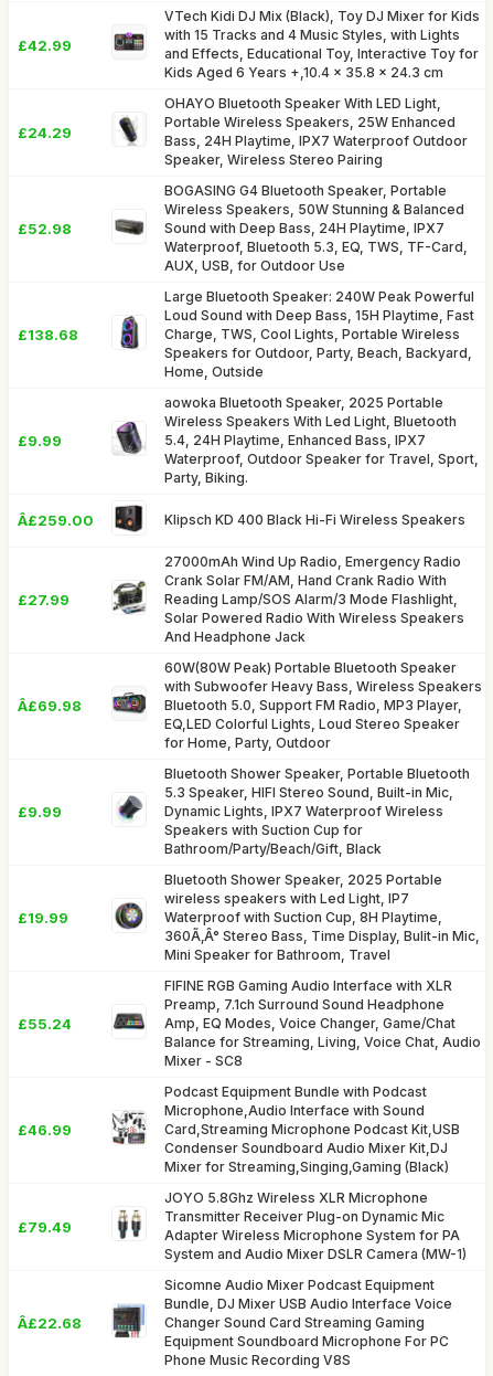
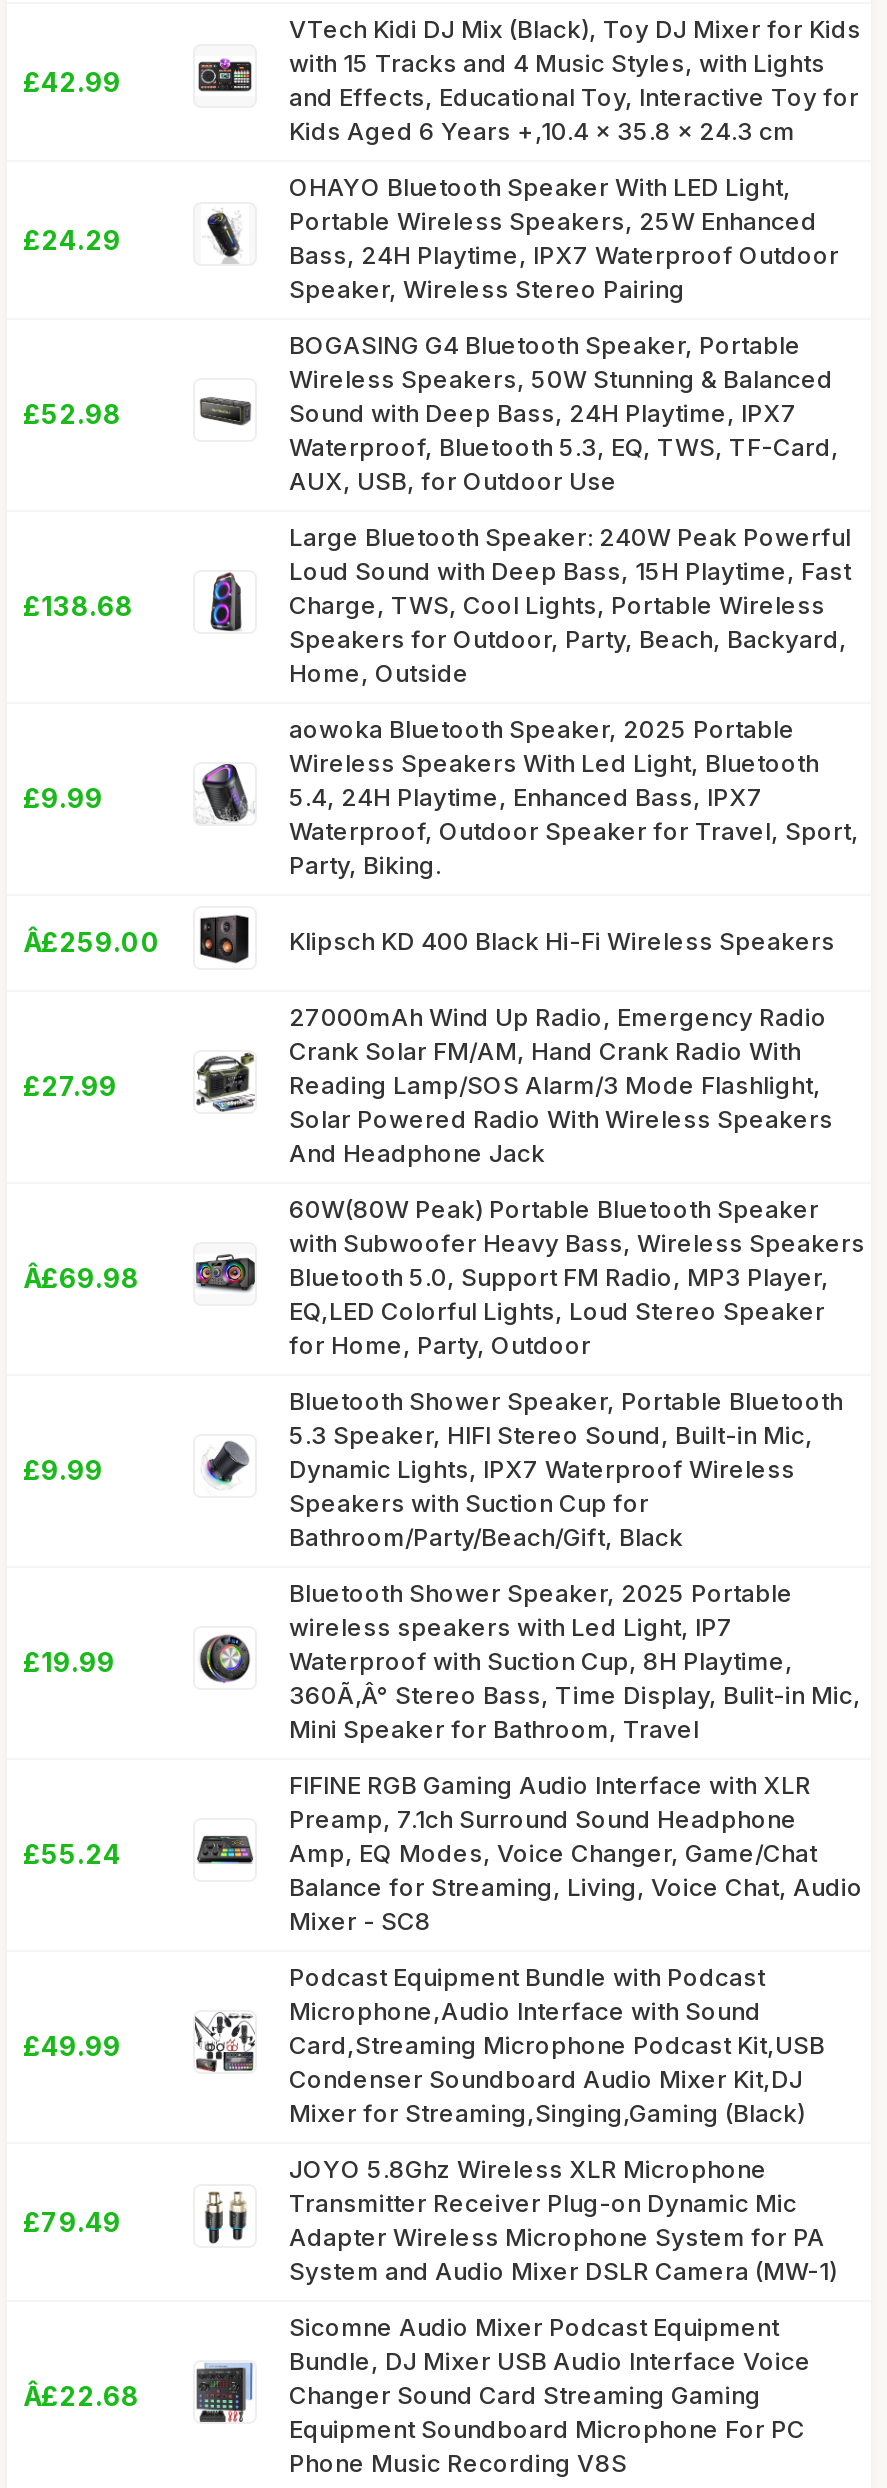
[18,1121,72,1139] £46.99 -> [23,2030,121,2062] £49.99

